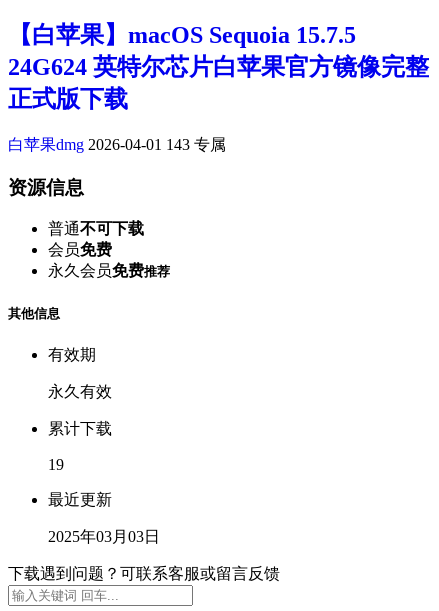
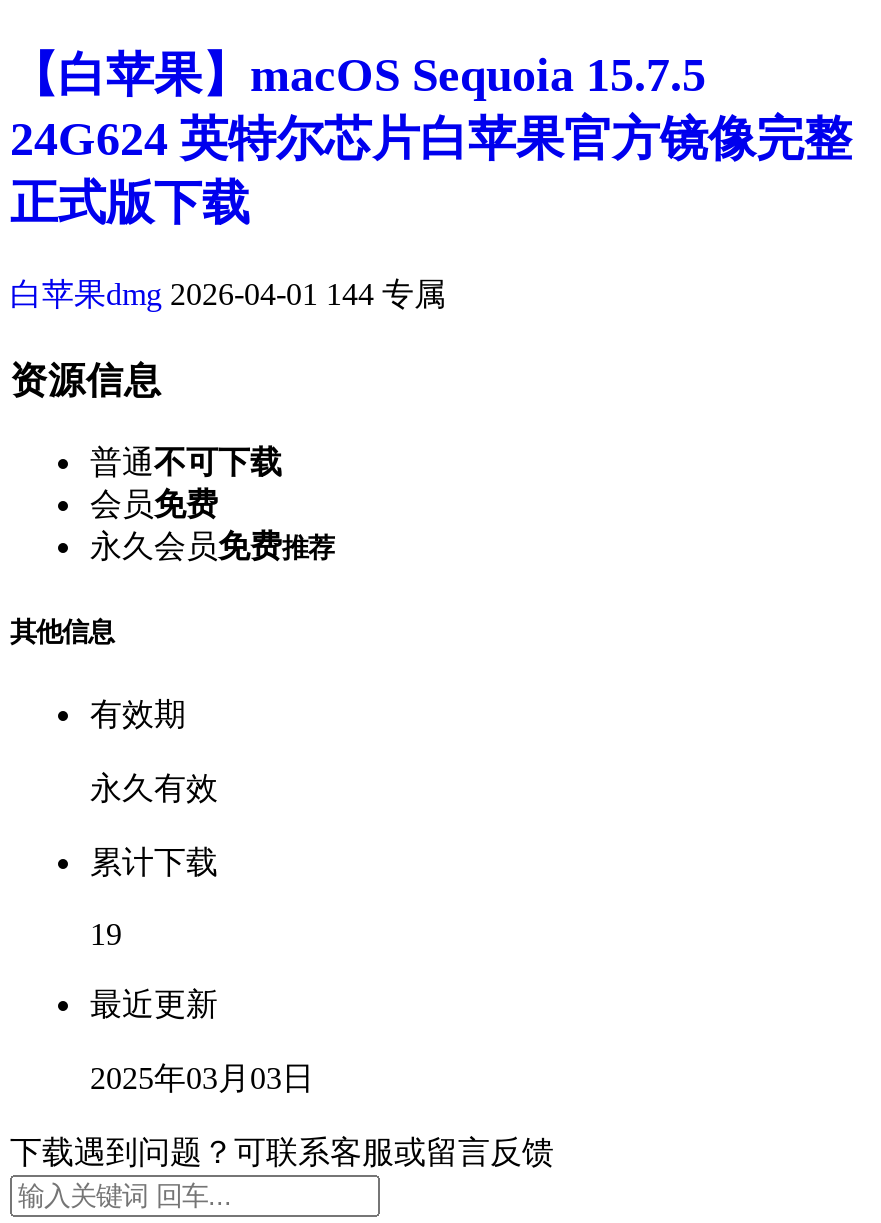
[8,136,226,153] 白苹果dmg 2026-04-01 143 专属 -> [10,277,446,311] 白苹果dmg 2026-04-01 144 专属

